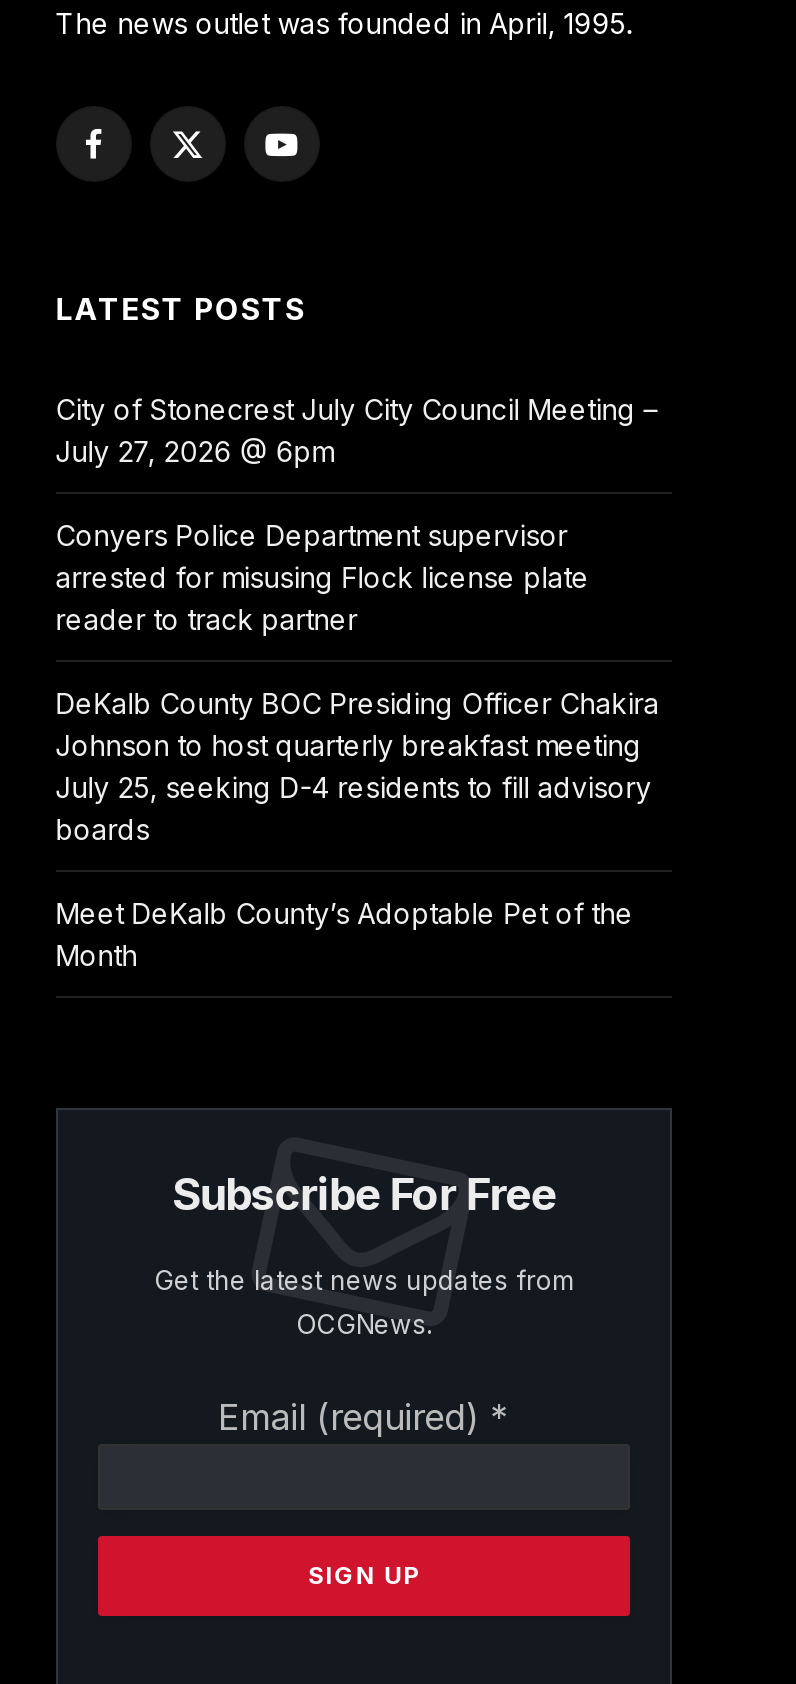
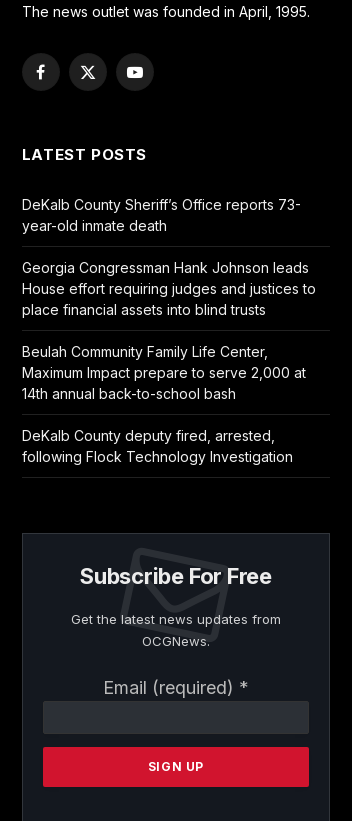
[56,393,658,469] City of Stonecrest July City Council Meeting – | July 27, 2026 @ 6pm -> [22,196,301,234] DeKalb County Sheriff’s Office reports 73- | year-old inmate death
[56,519,590,637] Conyers Police Department supervisor | arrested for misusing Flock license plate | reader to track partner -> [22,259,316,318] Georgia Congressman Hank Johnson leads | House effort requiring judges and justices to | place financial assets into blind trusts
[56,687,660,847] DeKalb County BOC Presiding Officer Chakira | Johnson to host quarterly breakfast meeting | July 25, seeking D-4 residents to fill advisory | boards -> [22,343,306,402] Beulah Community Family Life Center, | Maximum Impact prepare to serve 2,000 at | 14th annual back-to-school bash
[56,897,634,973] Meet DeKalb County’s Adoptable Pet of the | Month -> [22,427,293,465] DeKalb County deputy fired, arrested, | following Flock Technology Investigation

